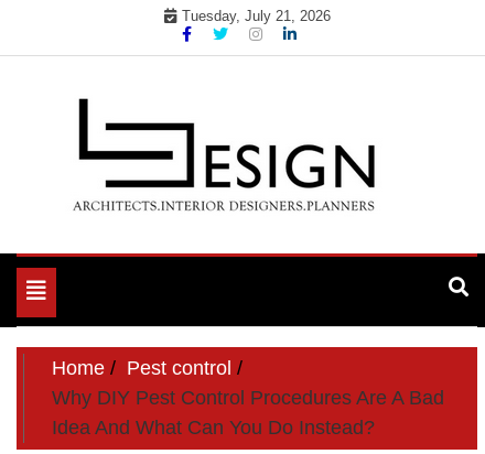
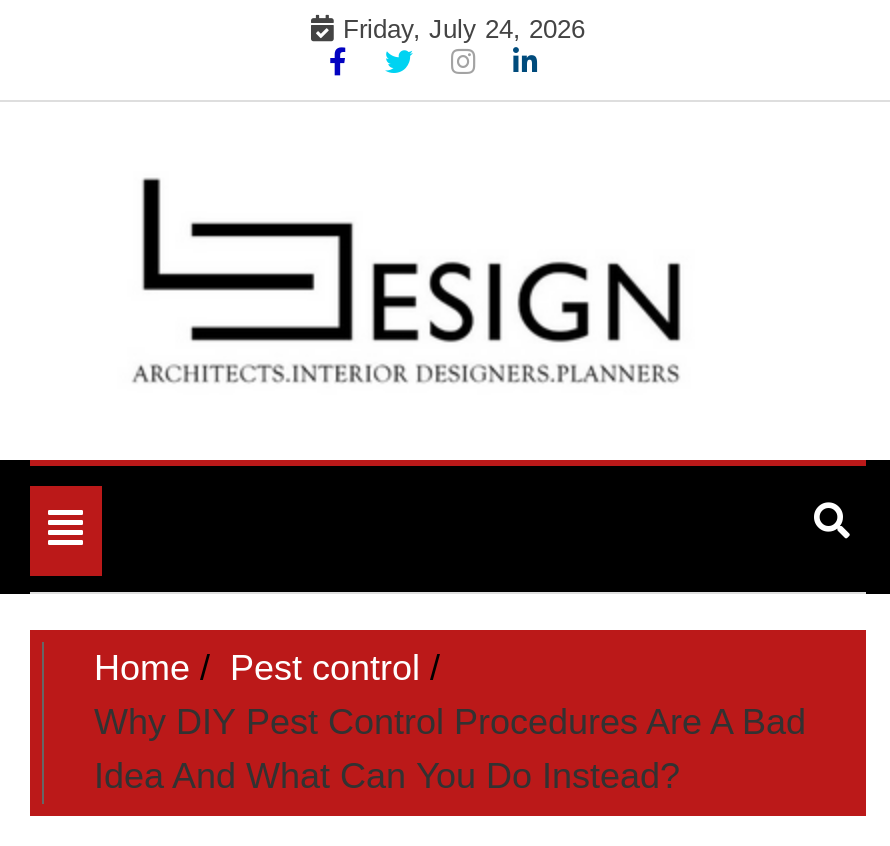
[181,8,330,24] Tuesday, July 21, 2026 -> [343,14,585,44] Friday, July 24, 2026

